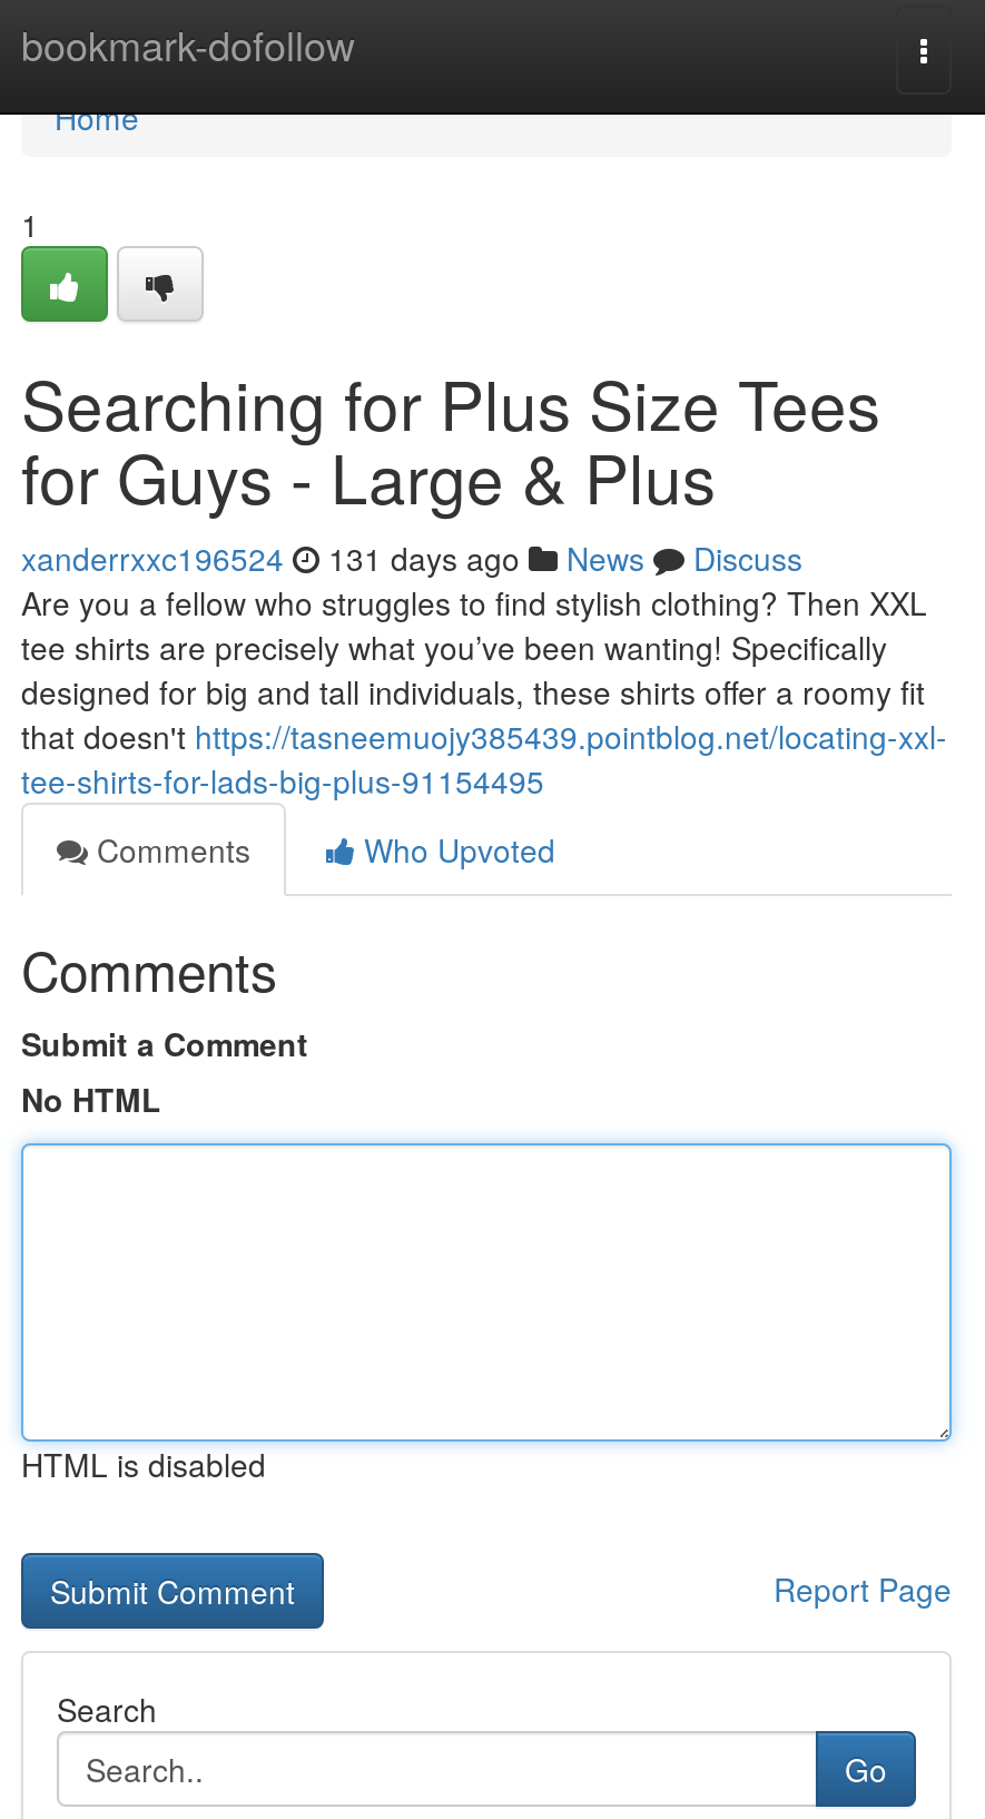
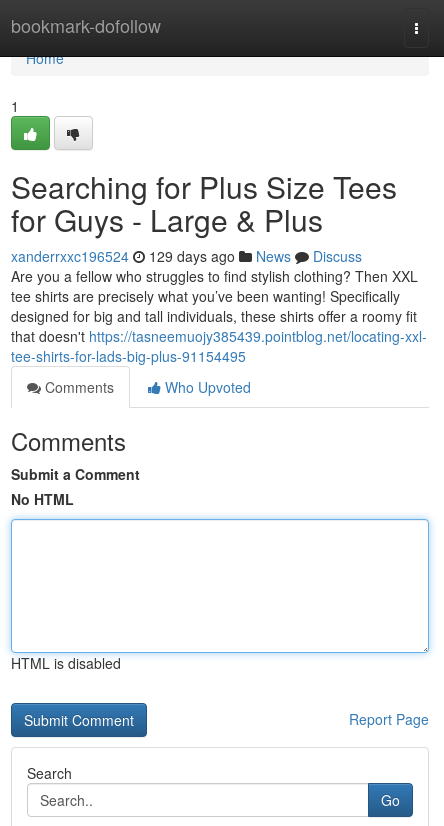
[21,535,802,580] xanderrxxc196524 131 days ago News Discuss -> [11,246,362,266] xanderrxxc196524 129 days ago News Discuss

